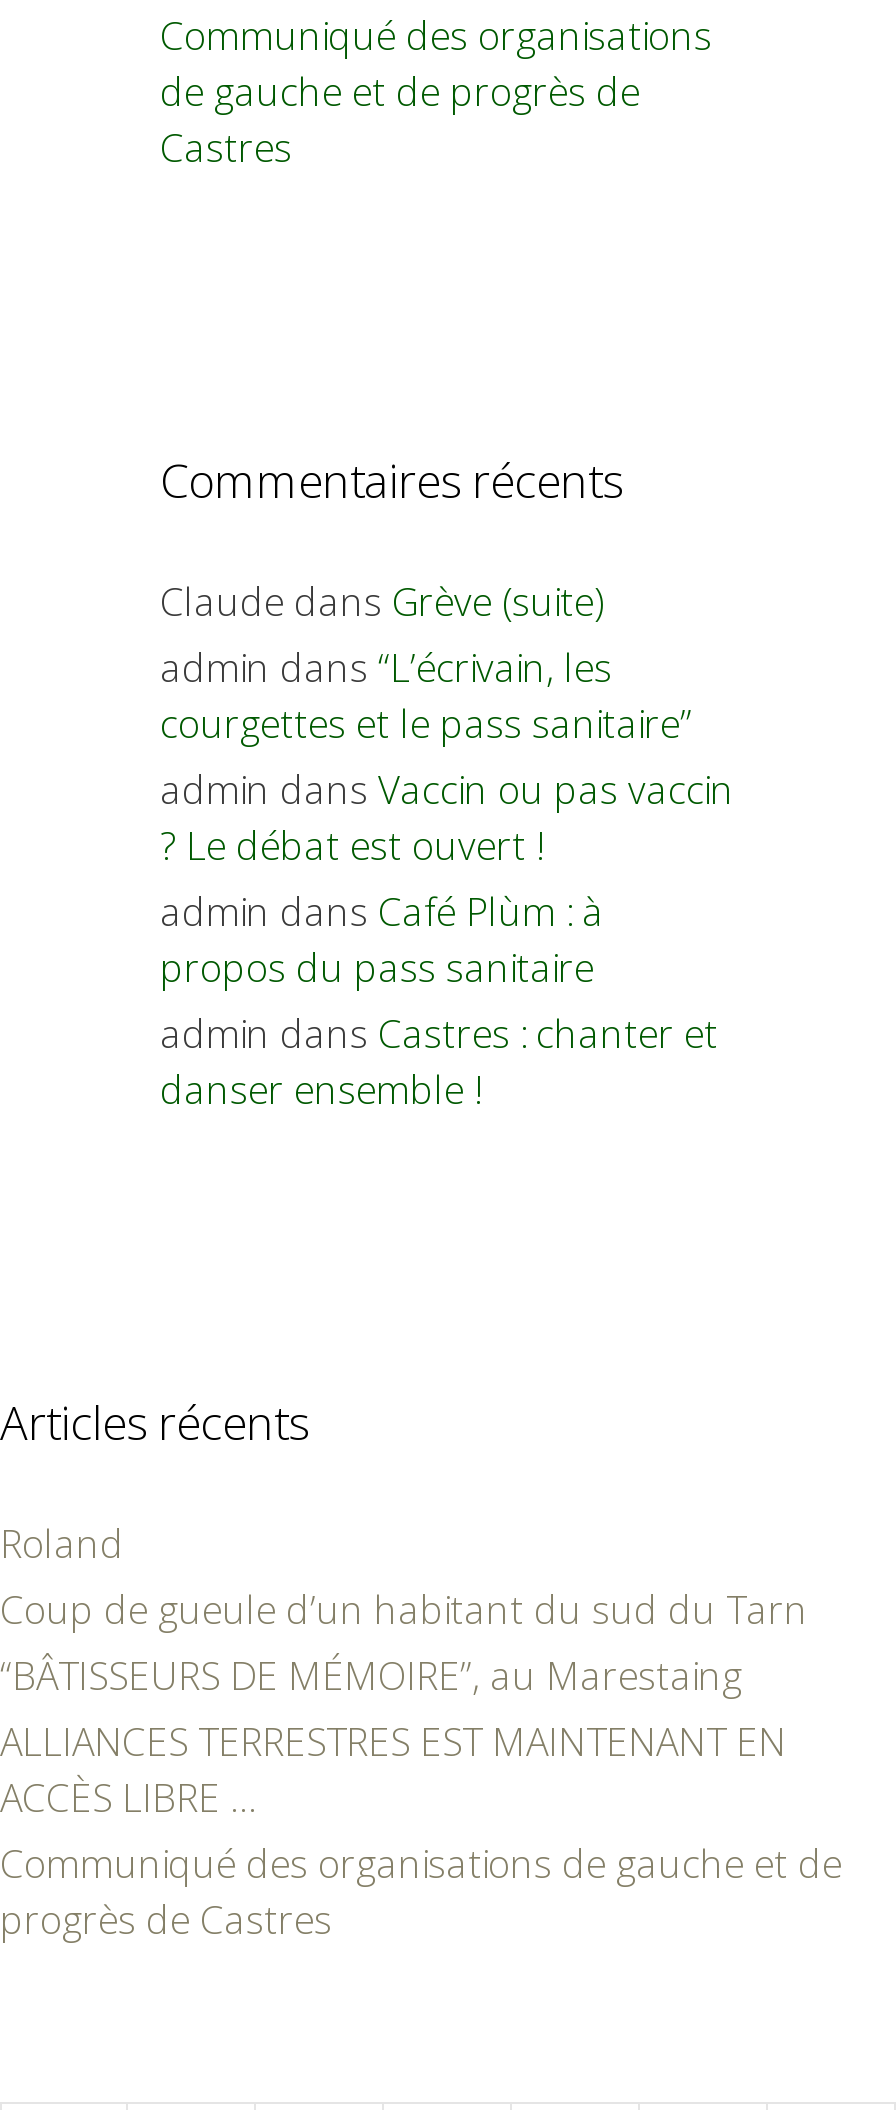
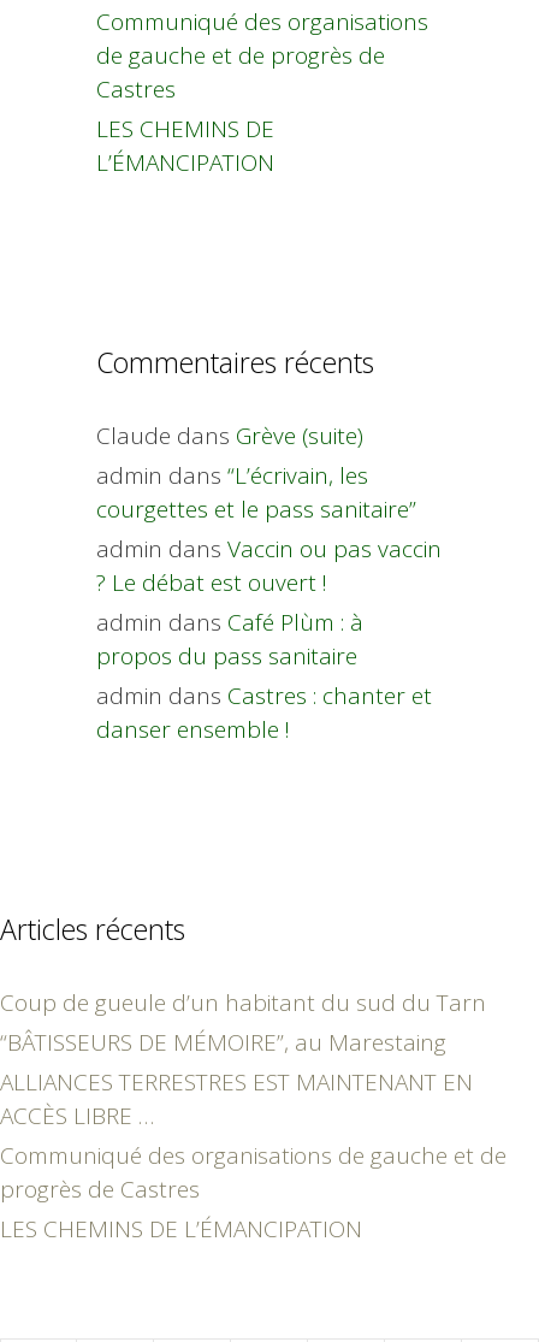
none -> [96,113,274,178] LES CHEMINS DE | L’ÉMANCIPATION
[0,1518,124,1570] Roland -> none
none -> [0,1213,362,1244] LES CHEMINS DE L’ÉMANCIPATION

